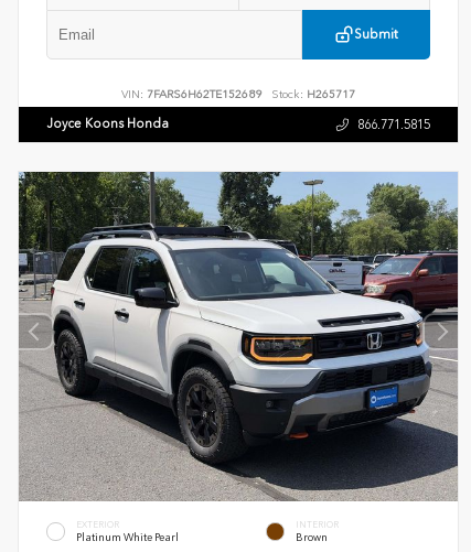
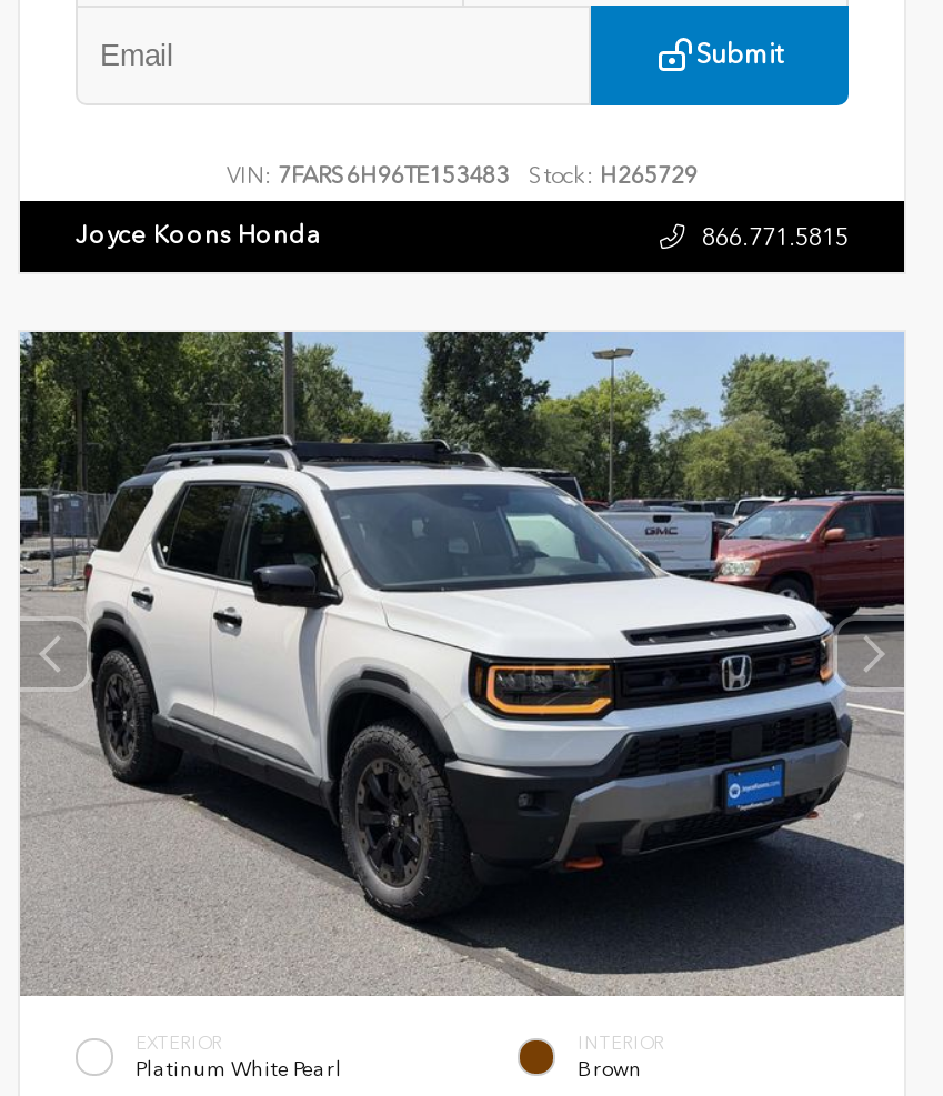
[121,87,261,101] VIN: 7FARS6H62TE152689 -> [227,161,509,189] VIN: 7FARS6H96TE153483
[271,87,355,101] Stock: H265717 -> [529,161,698,189] Stock: H265729

